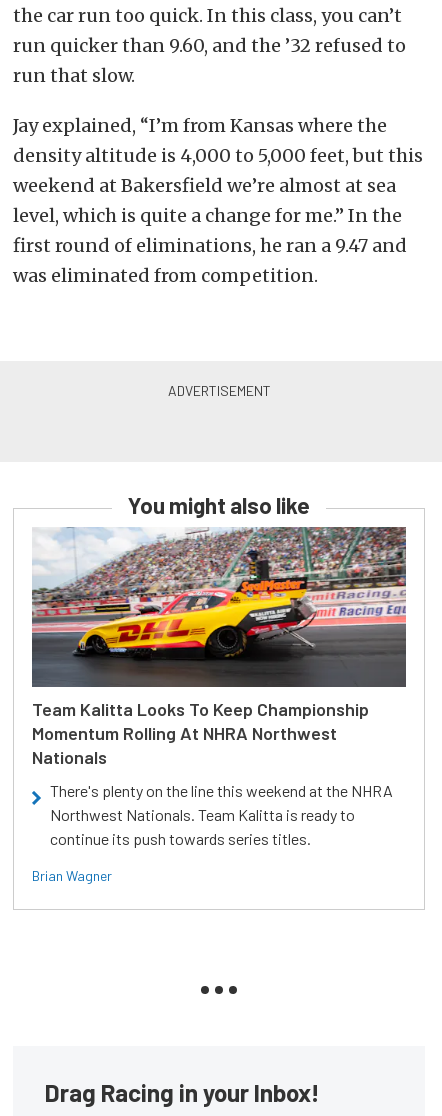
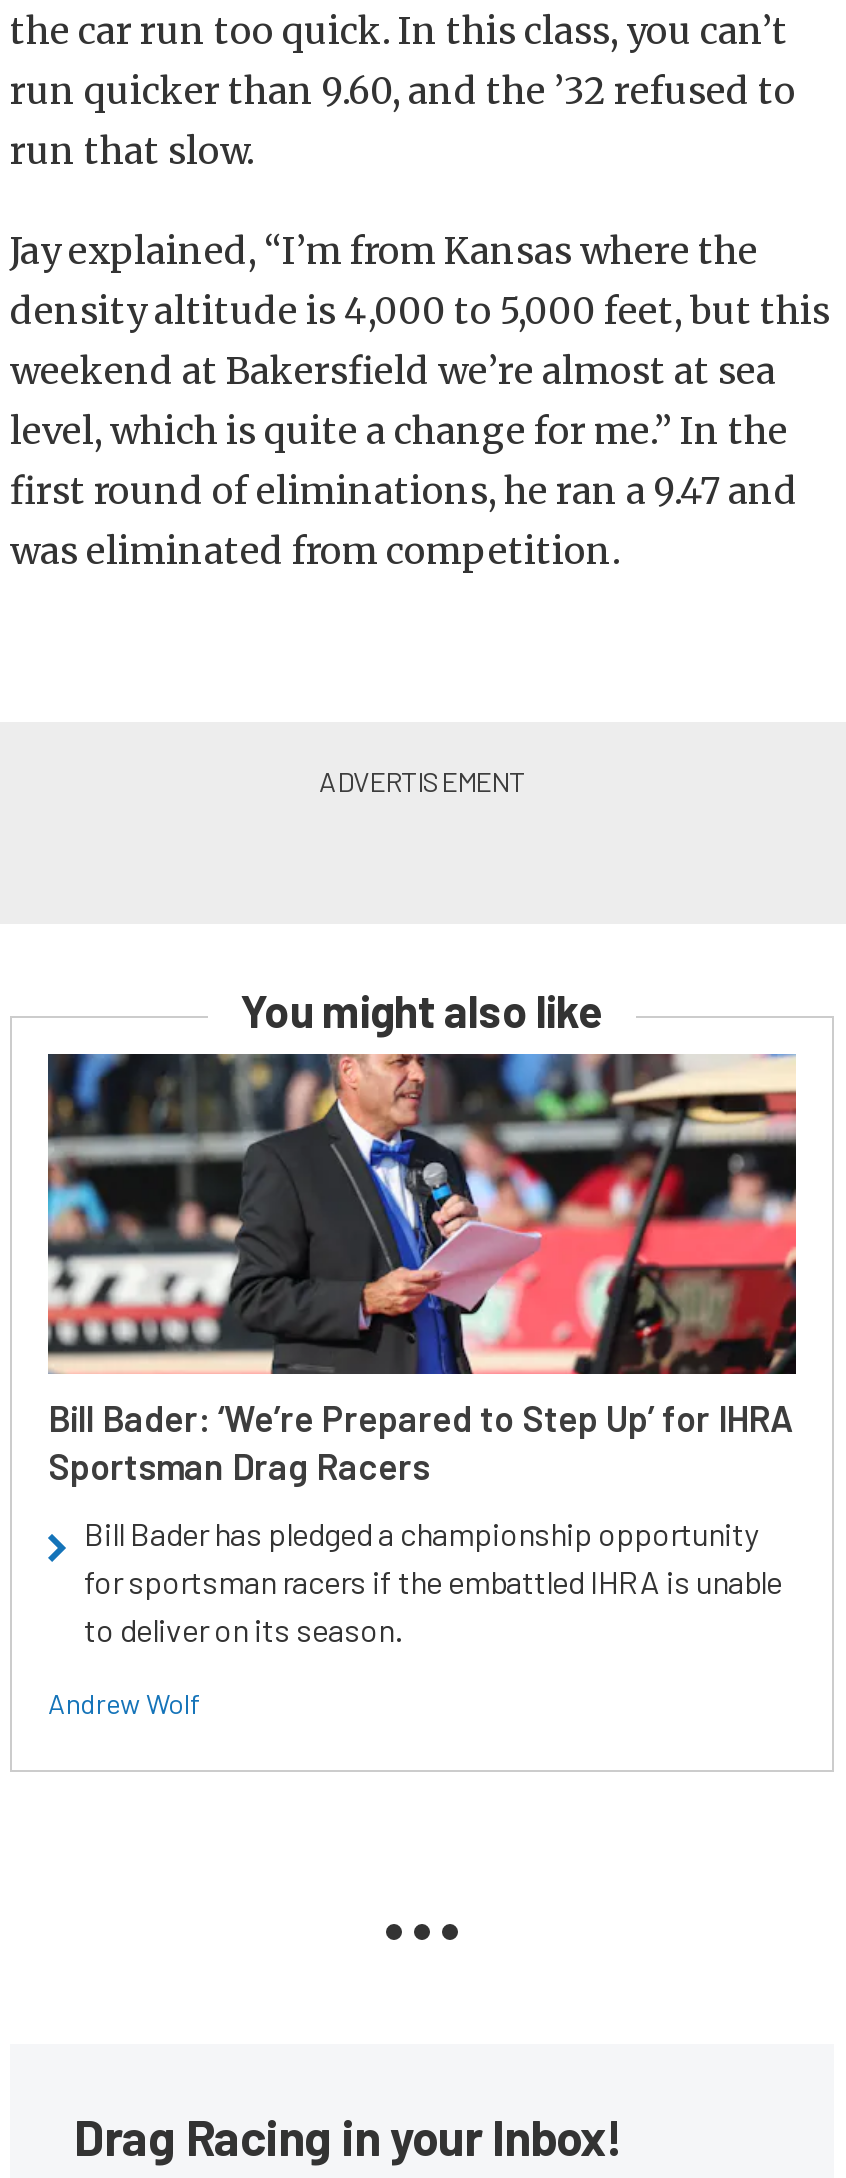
[31,526,407,768] [image] | Team Kalitta Looks To Keep Championship | Momentum Rolling At NHRA Northwest | Nationals -> [46,1052,796,1488] [image] | Bill Bader: ‘We’re Prepared to Step Up’ for IHRA | Sportsman Drag Racers
[50,781,393,848] There's plenty on the line this weekend at the NHRA | Northwest Nationals. Team Kalitta is ready to | continue its push towards series titles. -> [84,1514,782,1648] Bill Bader has pledged a championship opportunity | for sportsman racers if the embattled IHRA is unable | to deliver on its season.
[32,867,112,884] Brian Wagner -> [48,1686,200,1720] Andrew Wolf

